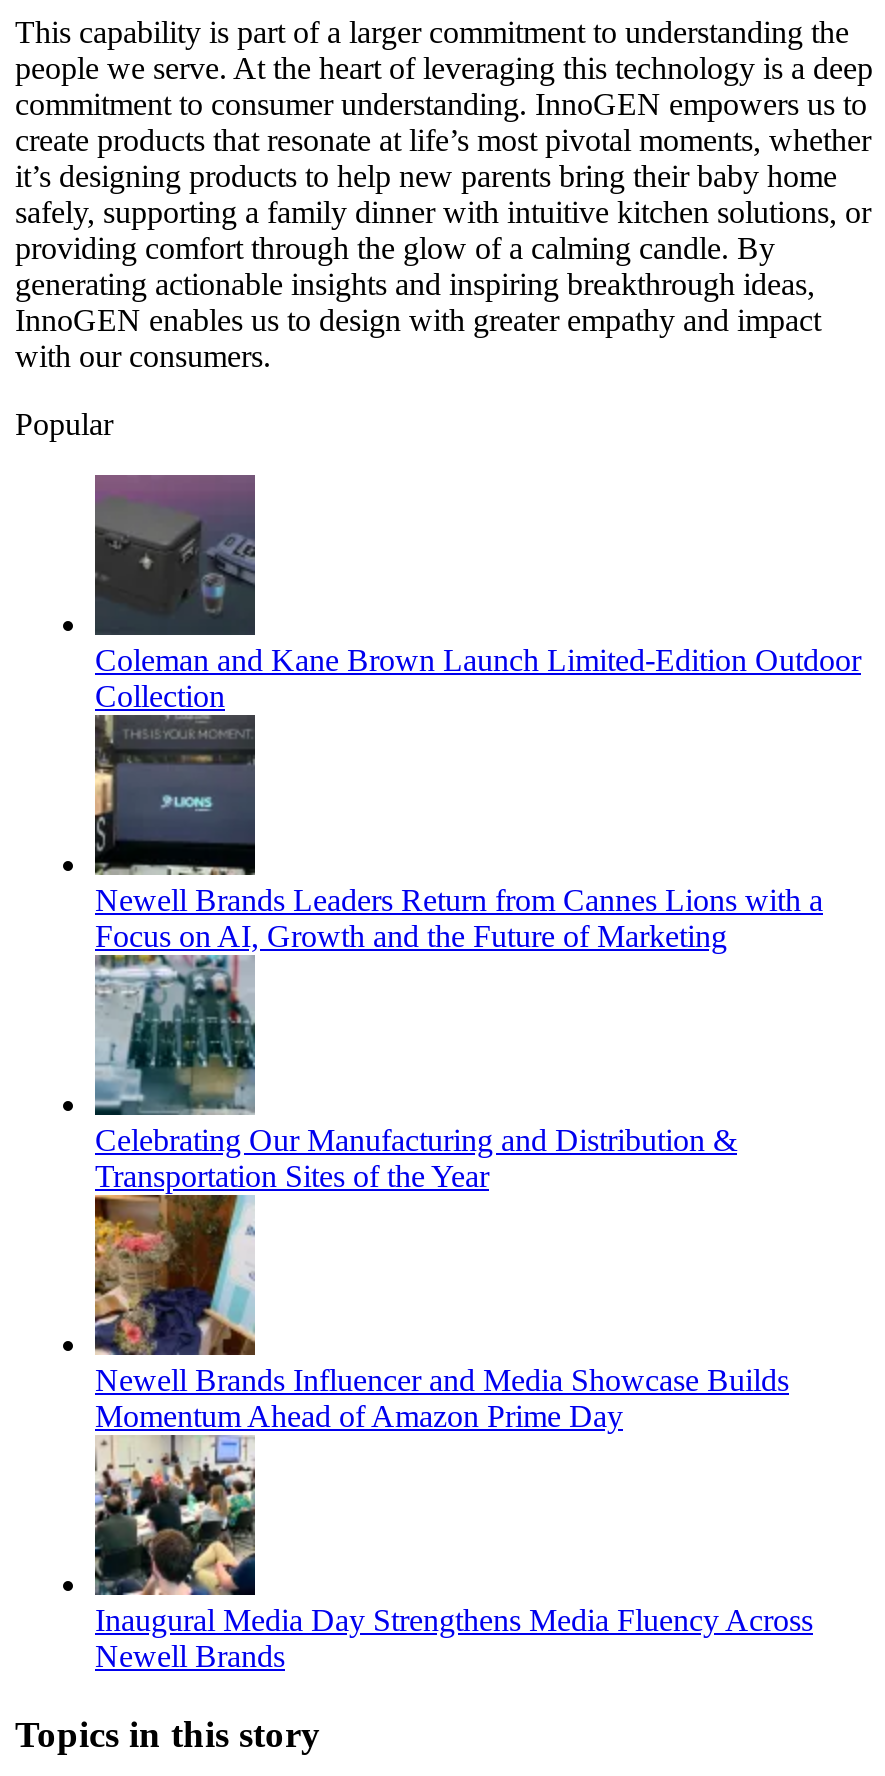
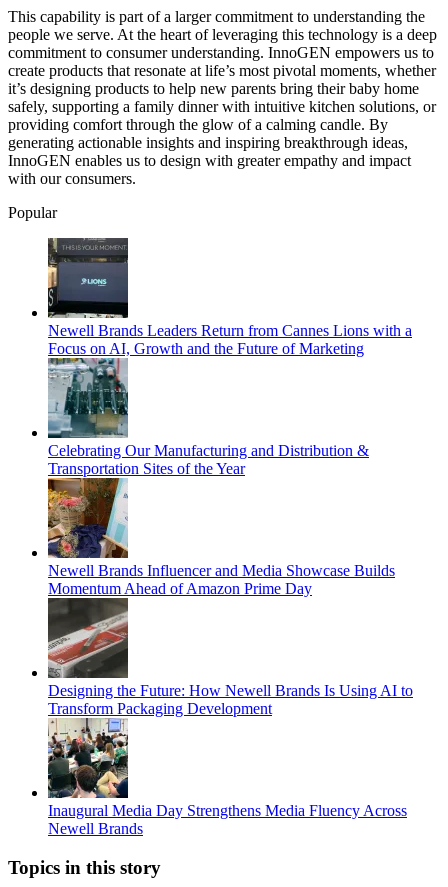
[93,475,861,714] [image] | Coleman and Kane Brown Launch Limited-Edition Outdoor | Collection -> none
moved [91,721,823,1434] -> [46,241,412,597]: [image] | Newell Brands Leaders Return from Cannes Lions with a | Focus on AI, Growth and the Future of Marketing | Celebrating Our Manufacturing and Distribution & | Transportation Sites of the Year | Newell Brands Influencer and Media Showcase Builds | Momentum Ahead of Amazon Prime Day
none -> [47,600,413,717] [image] | Designing the Future: How Newell Brands Is Using AI to | Transform Packaging Development

